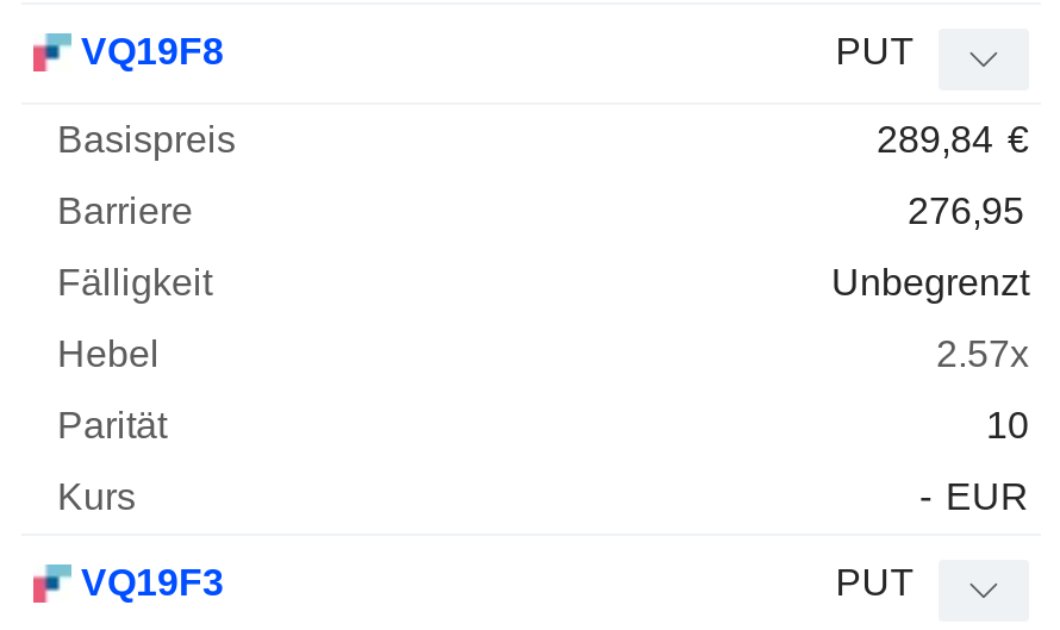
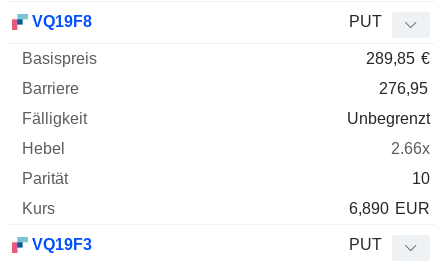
[877,120,1029,160] 289,84 € -> [366,50,430,67] 289,85 €
[936,334,1029,374] 2.57x -> [391,140,430,157] 2.66x
[919,477,1029,517] - EUR -> [349,200,430,217] 6,890 EUR

